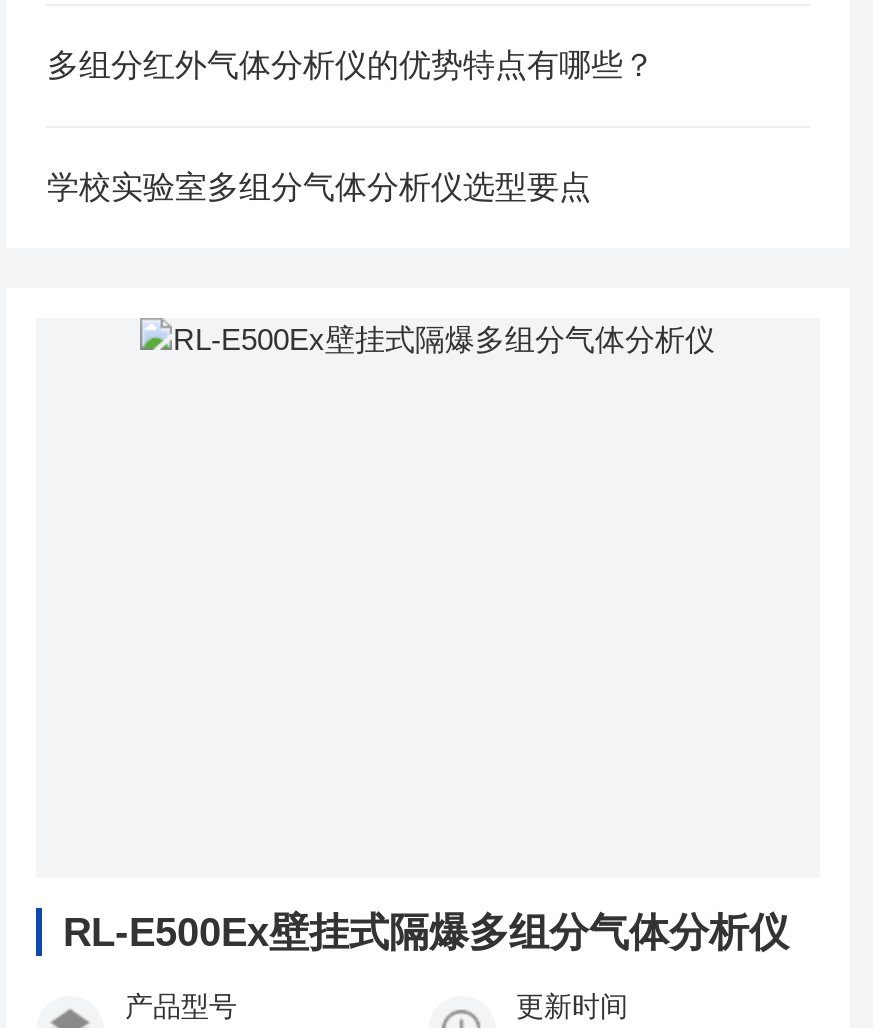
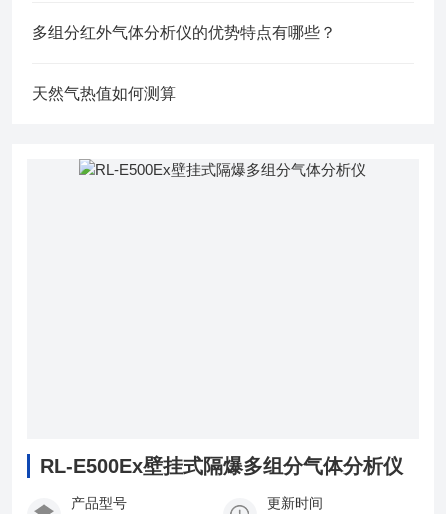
[47,170,591,204] 学校实验室多组分气体分析仪选型要点 -> [32,85,176,102] 天然气热值如何测算

